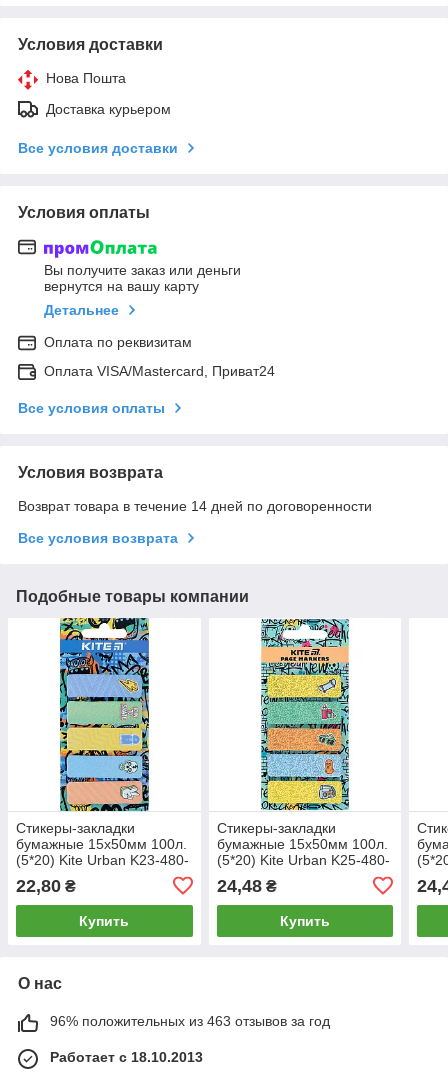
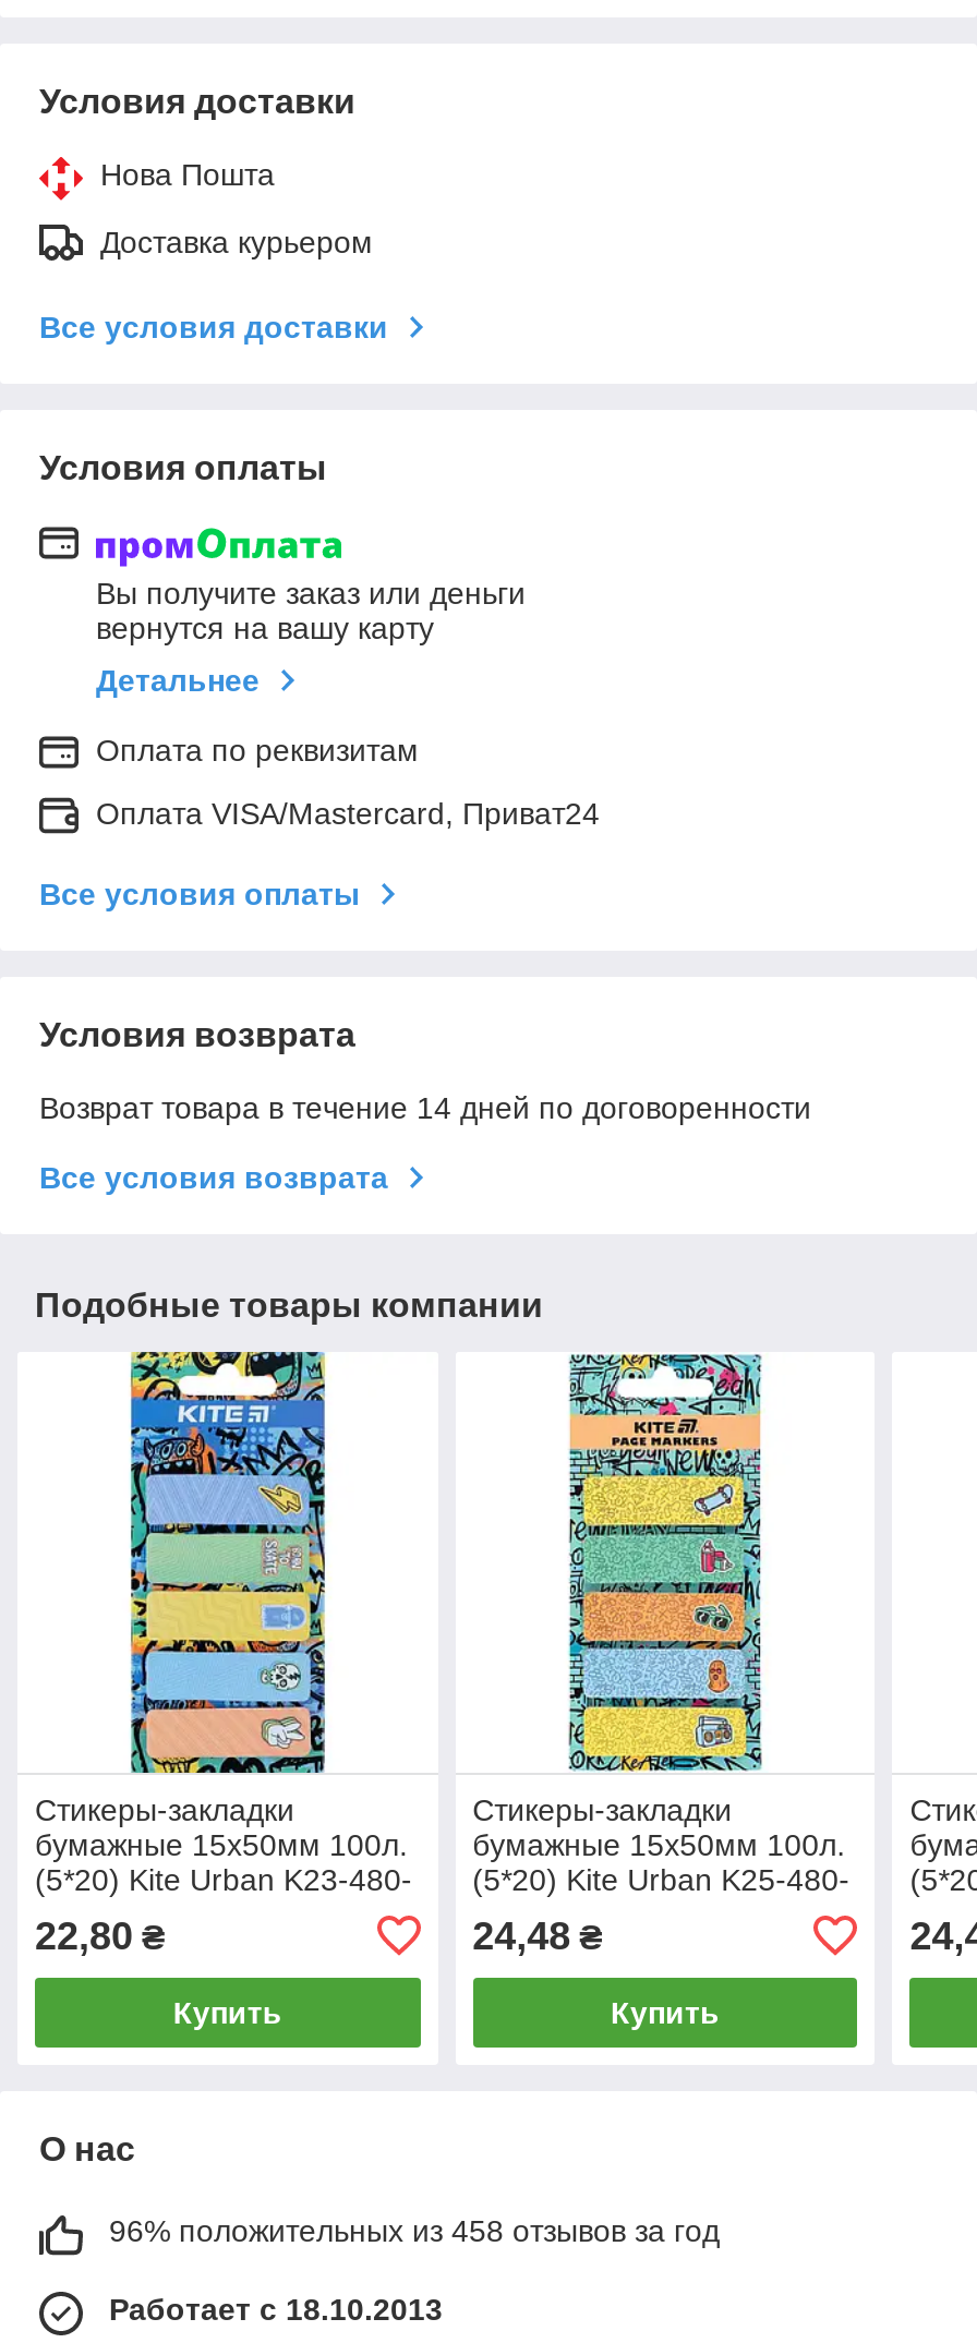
[50,1013,330,1029] 96% положительных из 463 отзывов за год -> [109,2213,720,2248] 96% положительных из 458 отзывов за год

